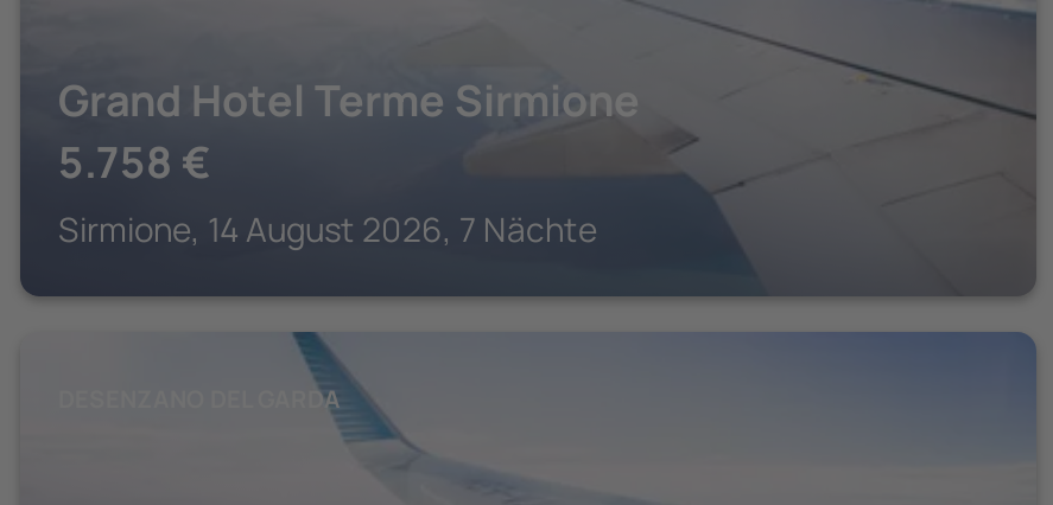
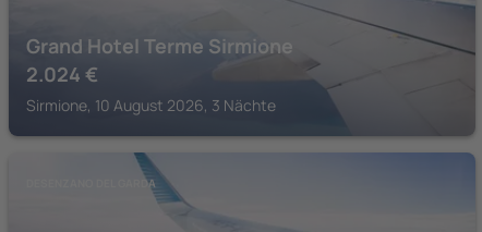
[58,133,210,190] 5.758 € -> [26,61,98,87] 2.024 €
[58,206,597,251] Sirmione, 14 August 2026, 7 Nächte -> [26,95,276,115] Sirmione, 10 August 2026, 3 Nächte

